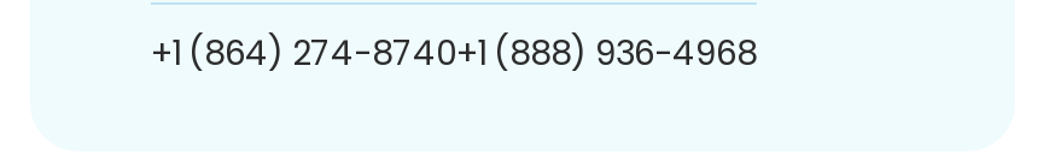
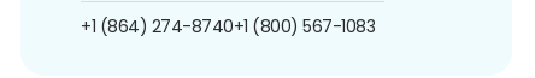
[151,28,757,76] +1 (864) 274-8740 +1 (888) 936-4968 -> [81,14,375,38] +1 (864) 274-8740 +1 (800) 567-1083

